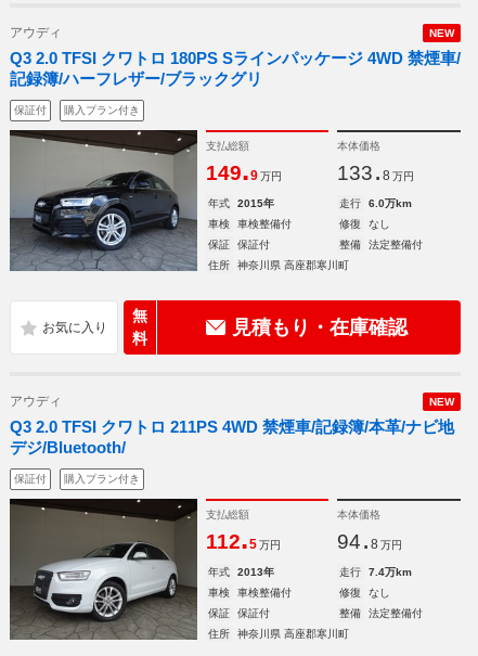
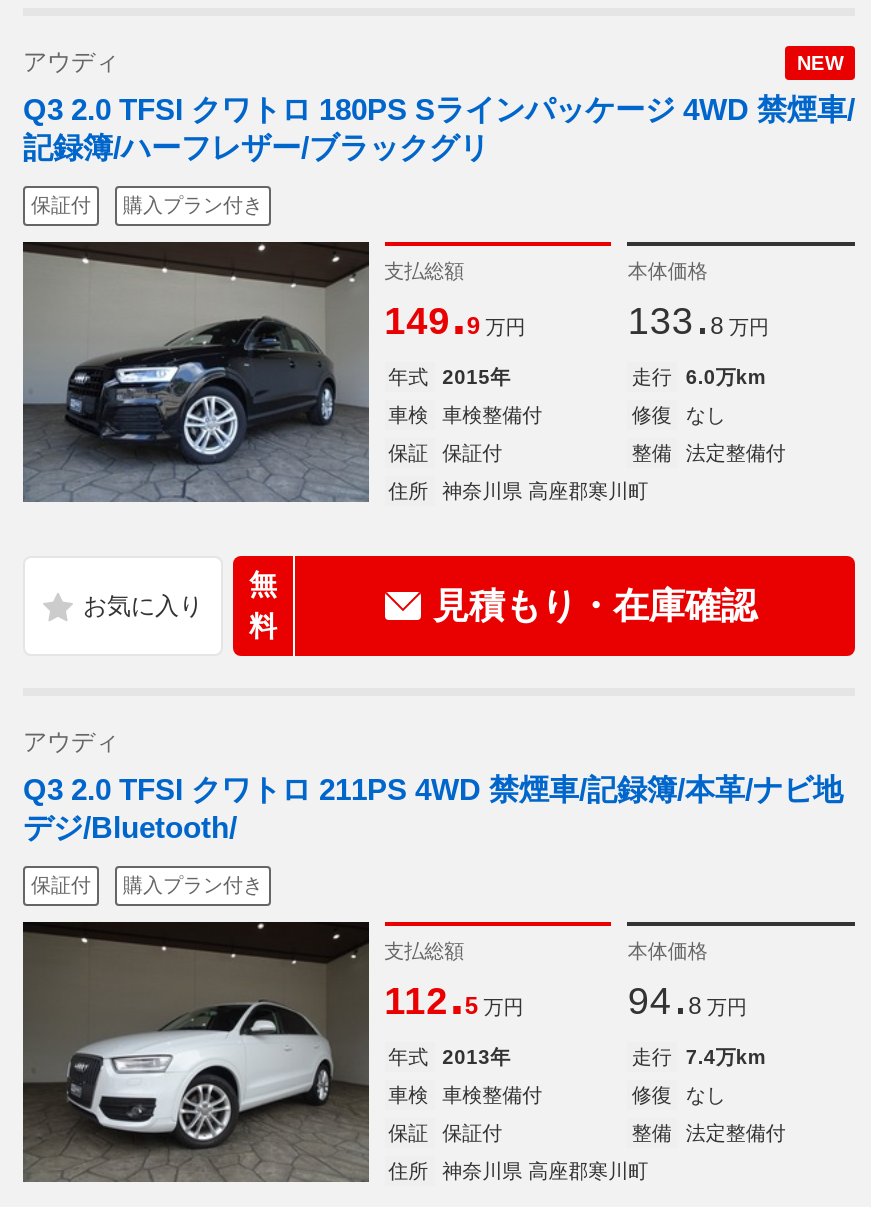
[429,396,454,408] NEW -> none

